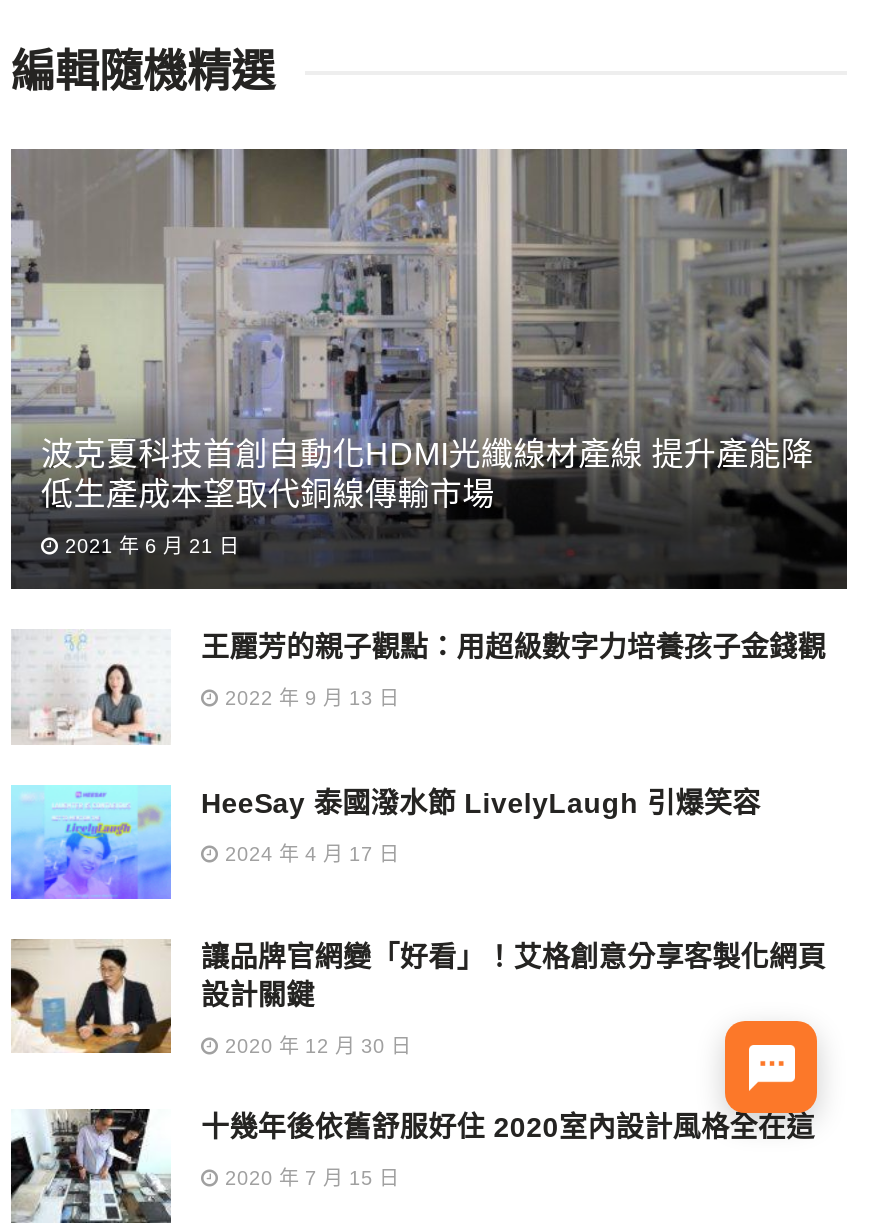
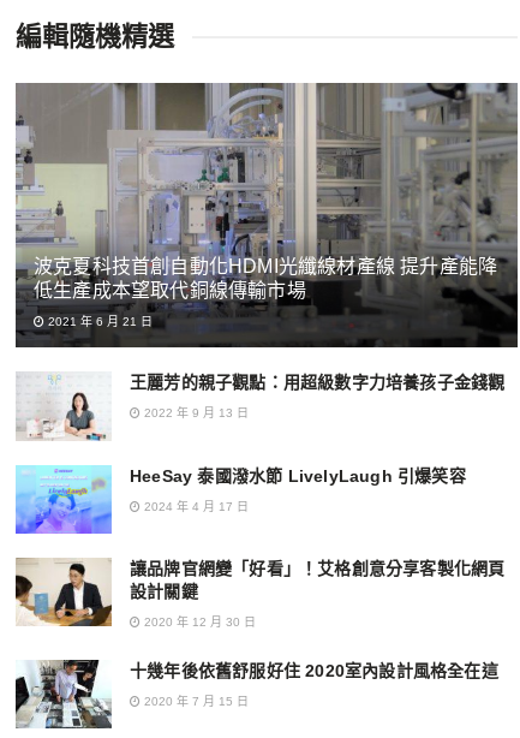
[721,1019,821,1105] [image] -> none

